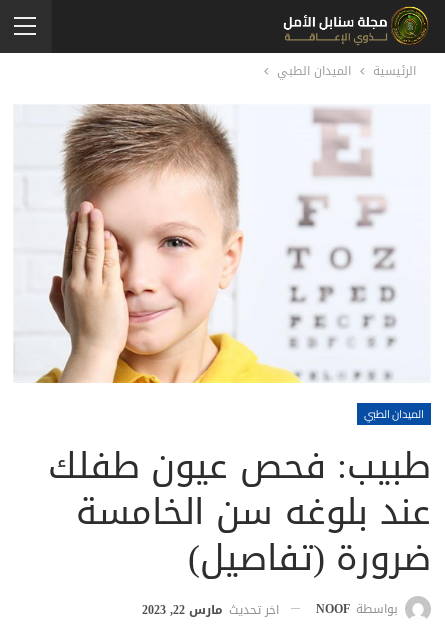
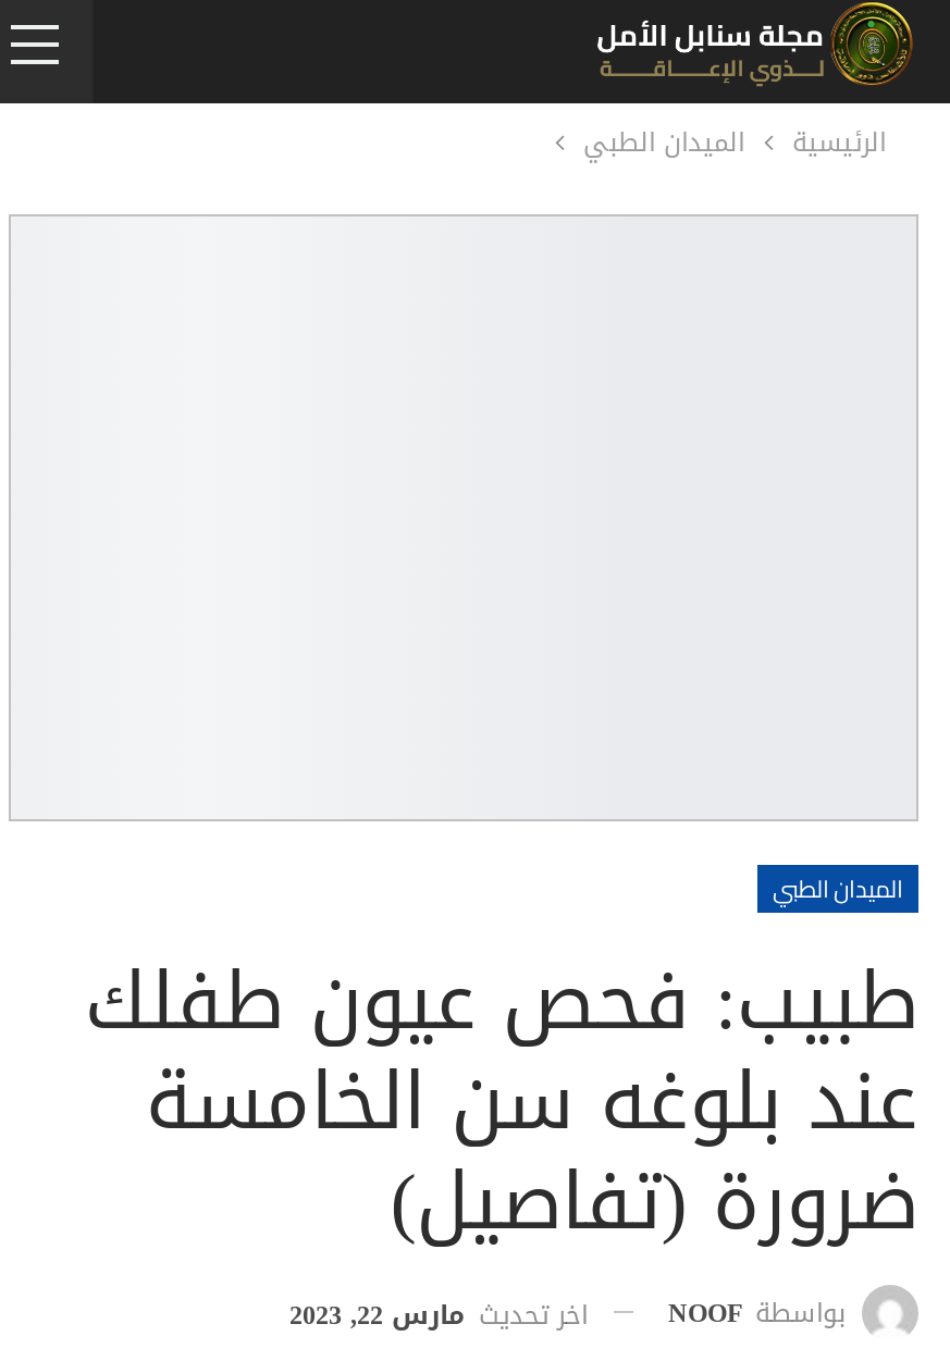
[36,103,396,384] [image] -> none

